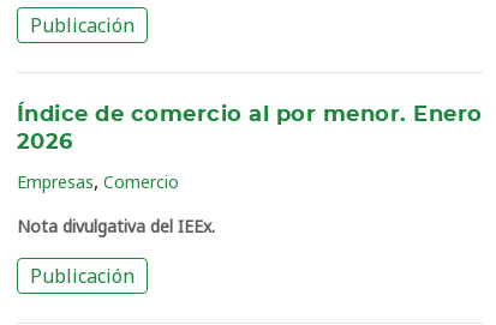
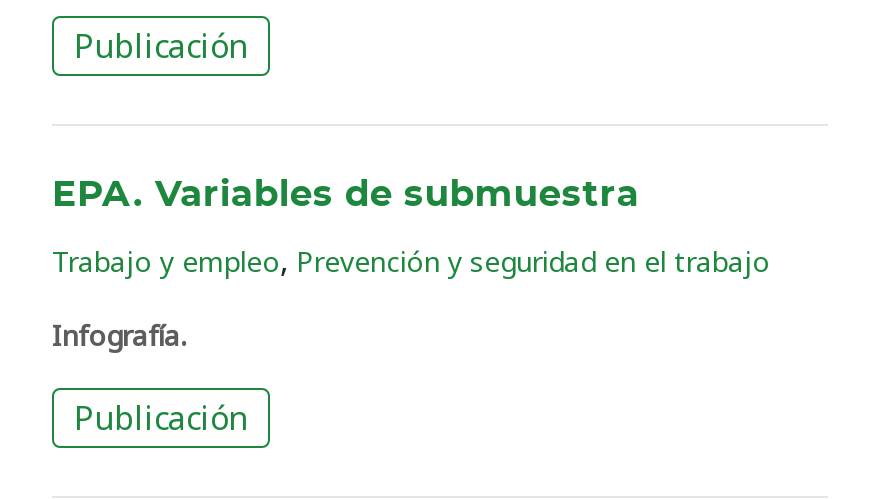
[17,104,482,154] Índice de comercio al por menor. Enero | 2026 -> [52,178,639,214] EPA. Variables de submuestra
[17,168,179,194] Empresas, Comercio -> [52,238,770,282] Trabajo y empleo, Prevención y seguridad en el trabajo
[17,215,215,237] Nota divulgativa del IEEx. -> [52,316,186,354] Infografía.

